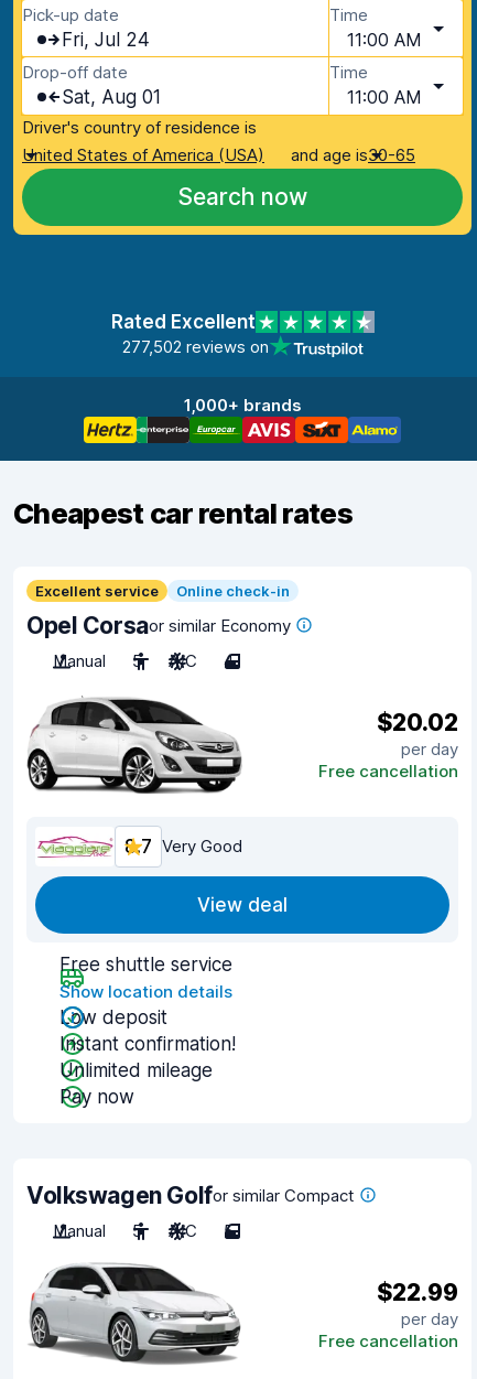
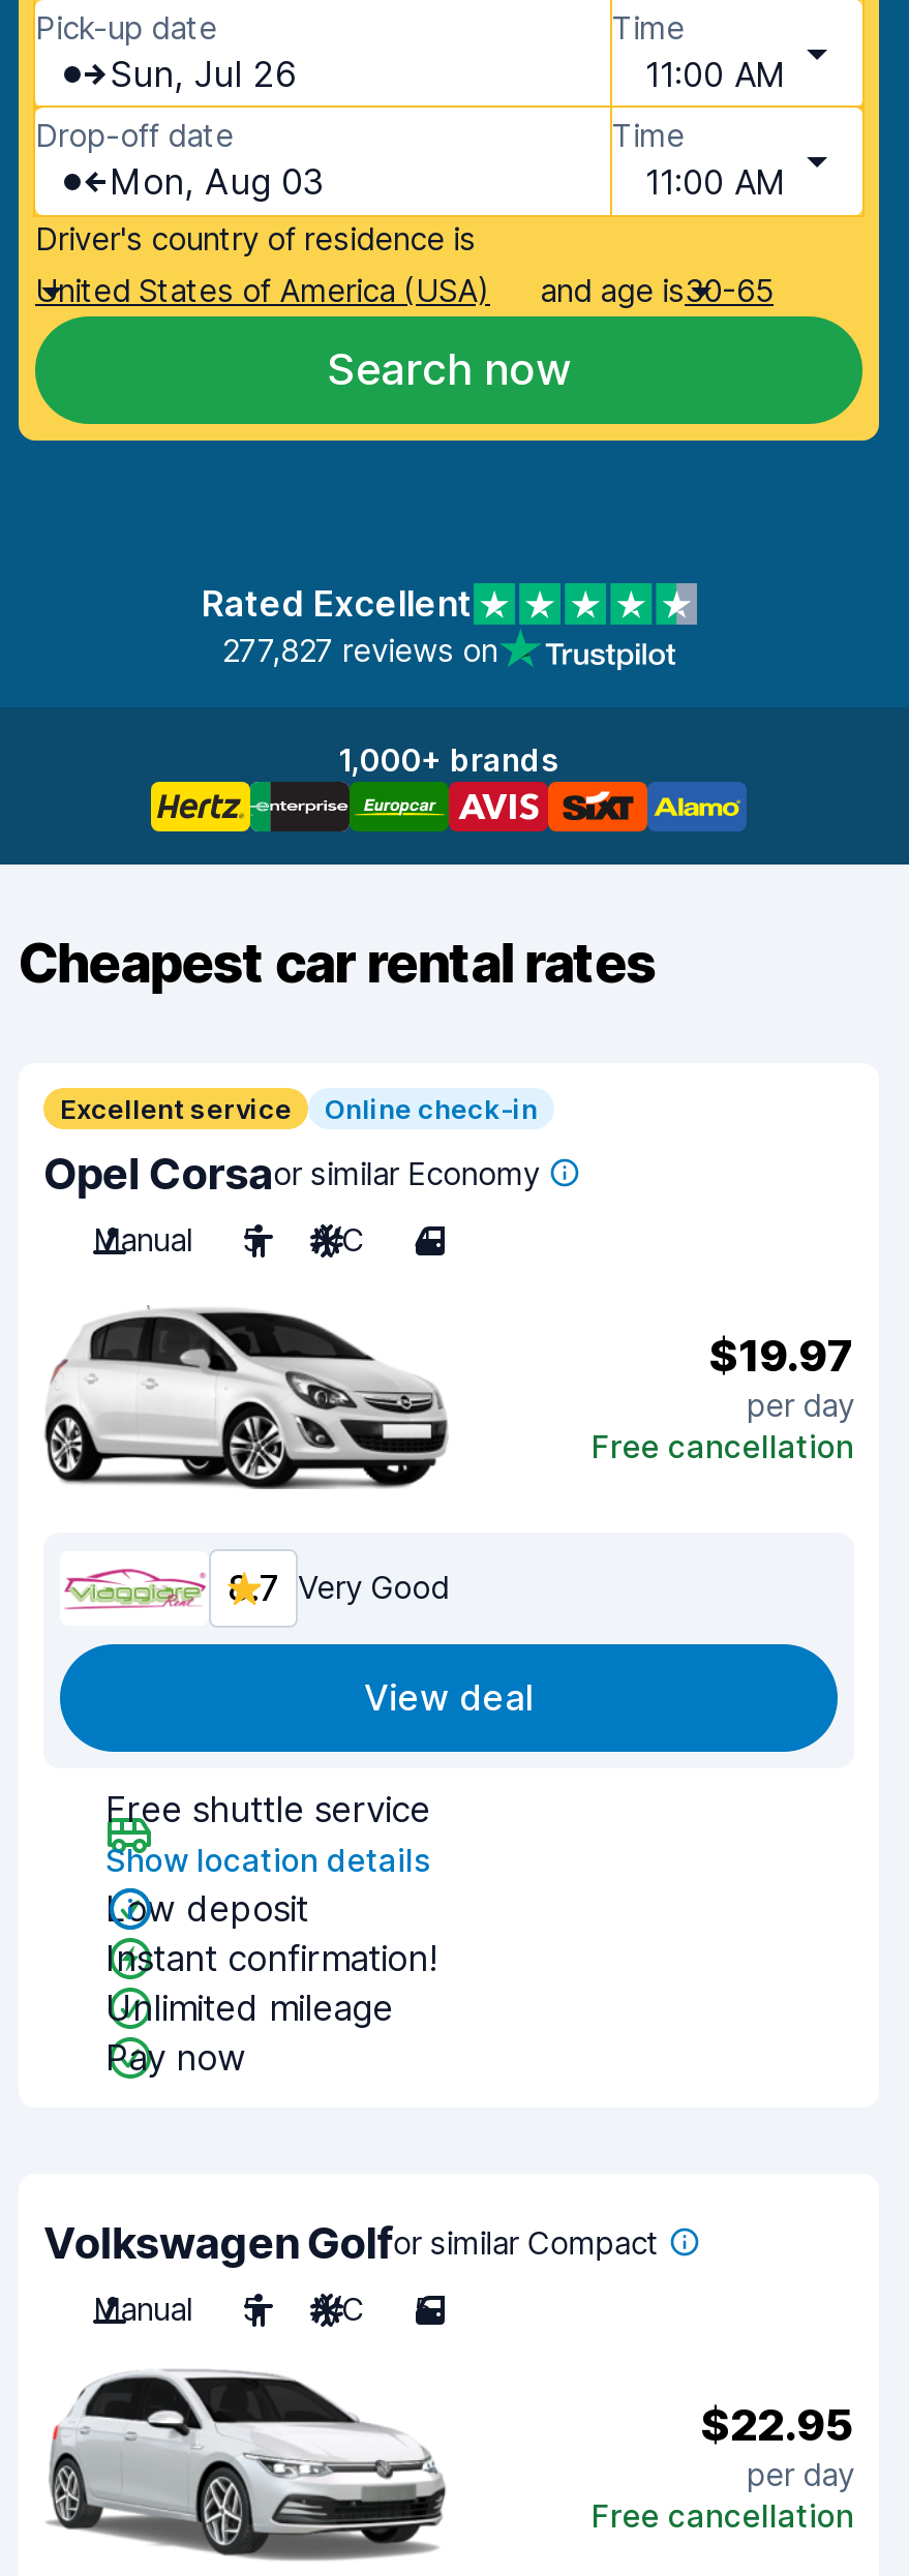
[62,29,150,51] Fri, Jul 24 -> [110,54,296,95] Sun, Jul 26
[62,86,161,108] Sat, Aug 01 -> [110,161,325,203] Mon, Aug 03
[122,336,268,357] 277,502 reviews on -> [222,631,497,670] 277,827 reviews on
[377,708,458,736] $20.02 -> [709,1329,854,1381] $19.97
[377,1278,458,1306] $22.99 -> [701,2398,854,2450] $22.95

